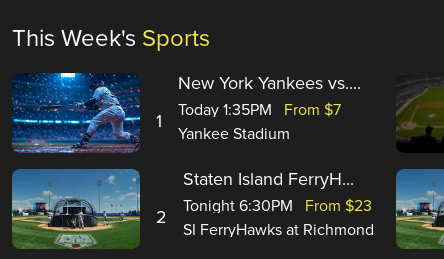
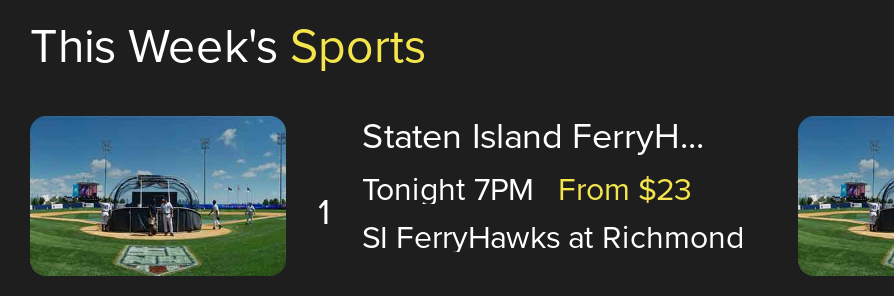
[11,70,361,229] [image] | New York Yankees vs.... | Today 1:35PM From $7 | Yankee Stadium | 2 -> none
[396,73,441,152] [image] -> none
[183,194,372,216] Tonight 6:30PM From $23 -> [362,166,692,210] Tonight 7PM From $23

